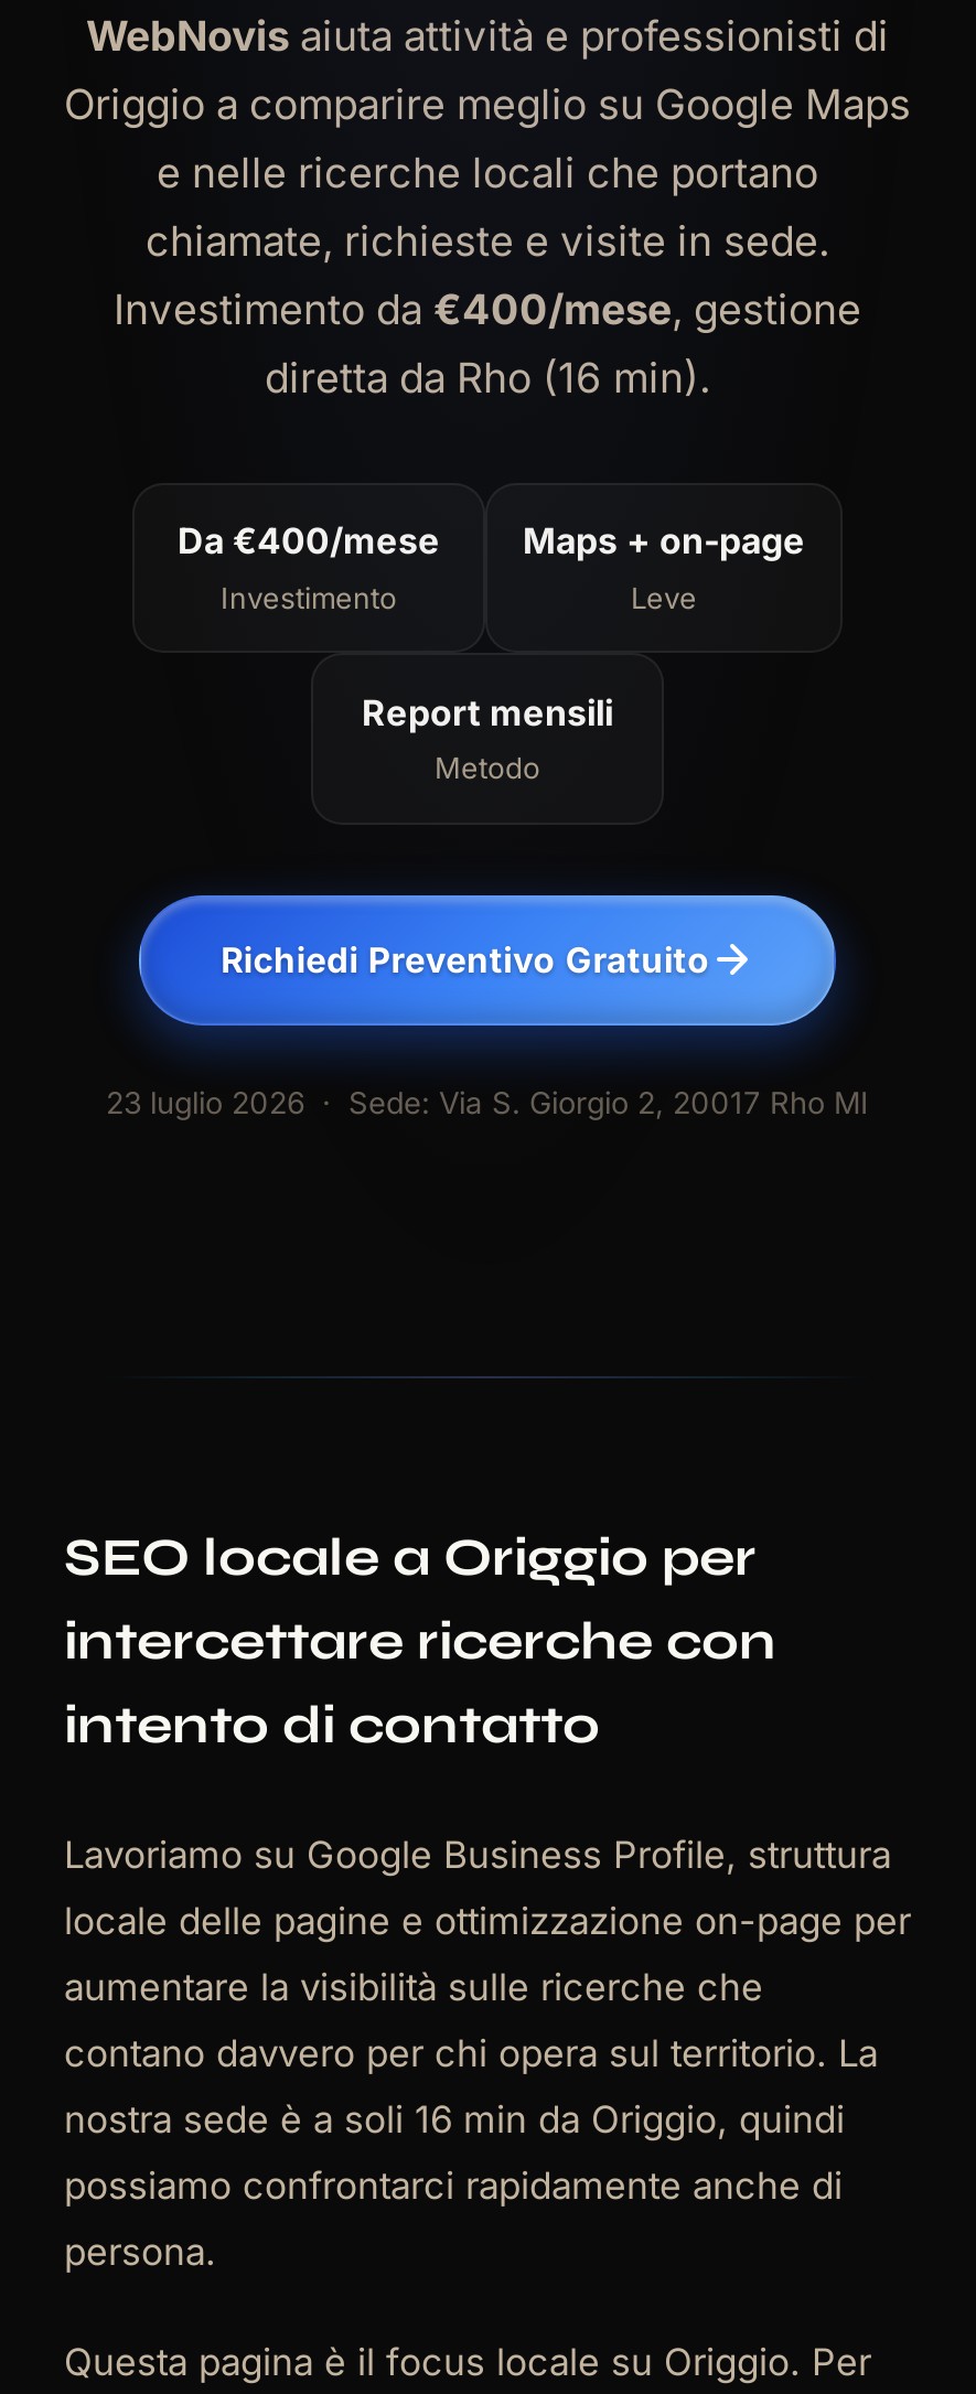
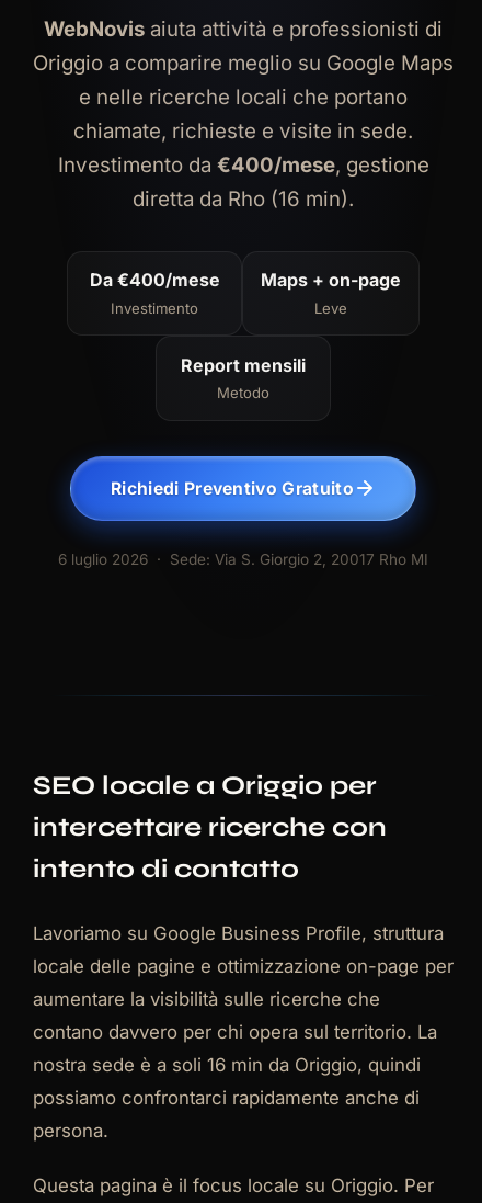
[106,1085,869,1120] 23 luglio 2026 · Sede: Via S. Giorgio 2, 20017 Rho MI -> [58,550,428,568] 6 luglio 2026 · Sede: Via S. Giorgio 2, 20017 Rho MI

